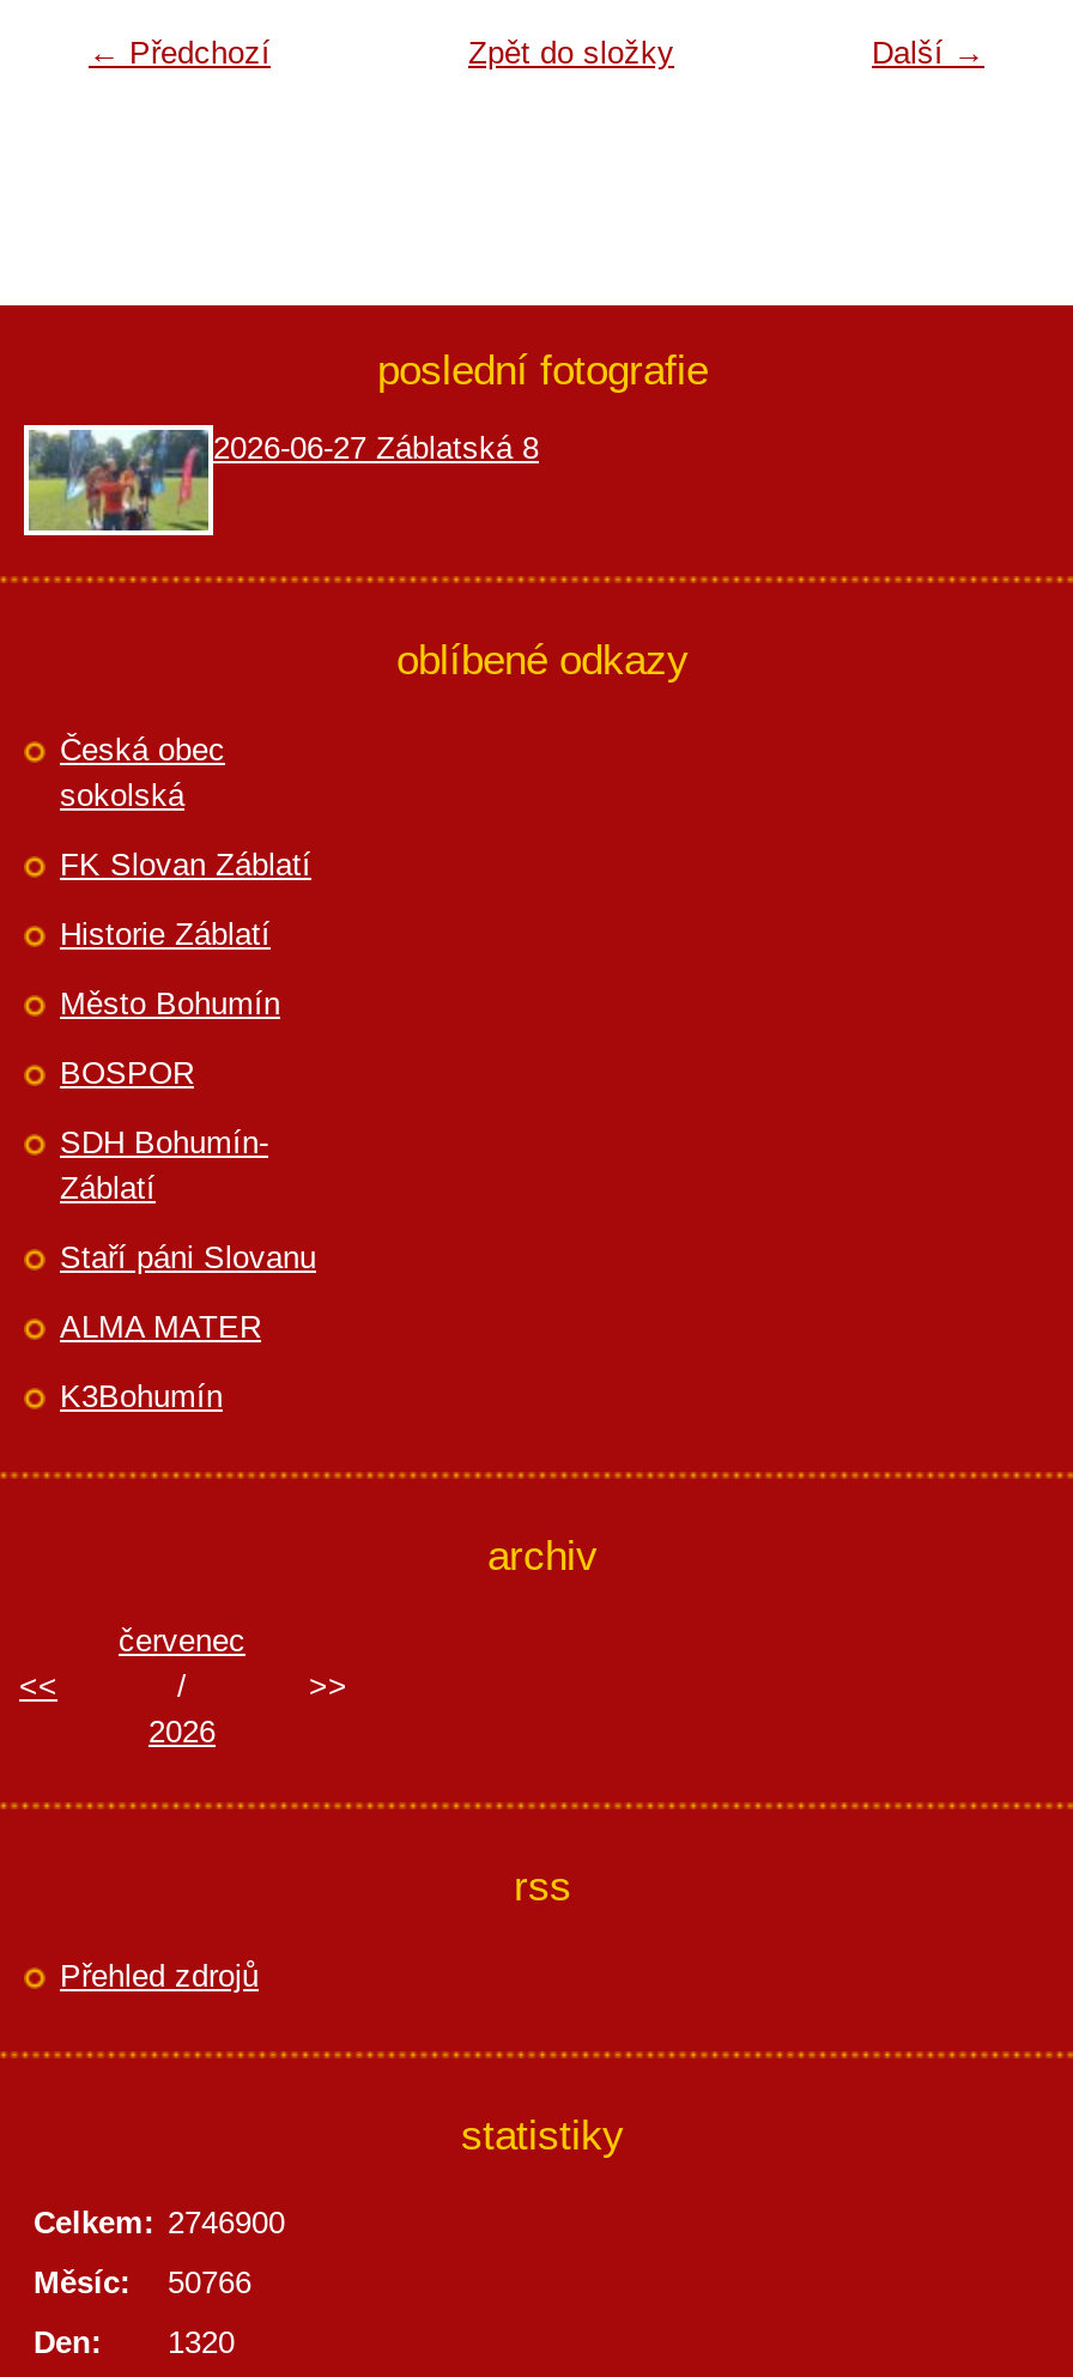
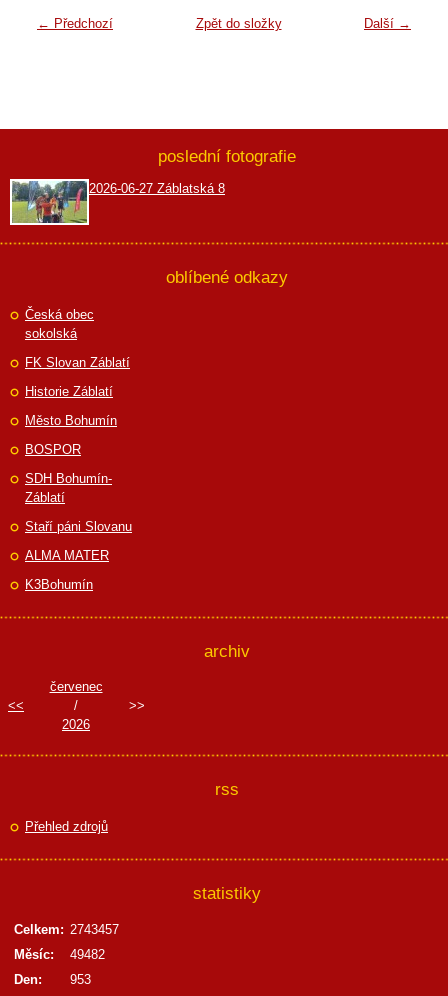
[34,2204,285,2240] Celkem: 2746900 -> [14,922,119,937] Celkem: 2743457
[34,2264,251,2300] Měsíc: 50766 -> [14,947,105,962] Měsíc: 49482
[34,2324,235,2360] Den: 1320 -> [14,972,91,987] Den: 953

